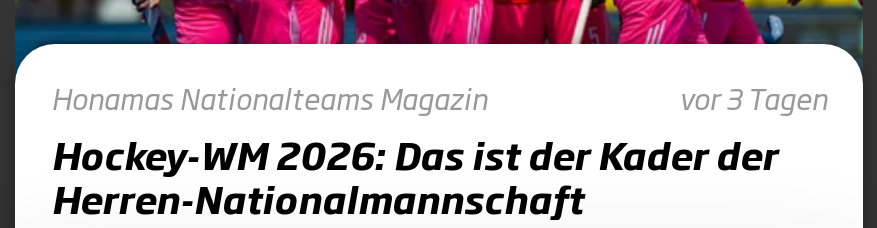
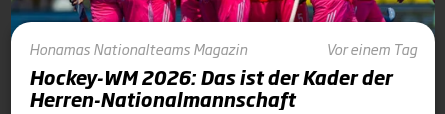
[679,76,827,118] vor 3 Tagen -> [326,38,417,59] Vor einem Tag

